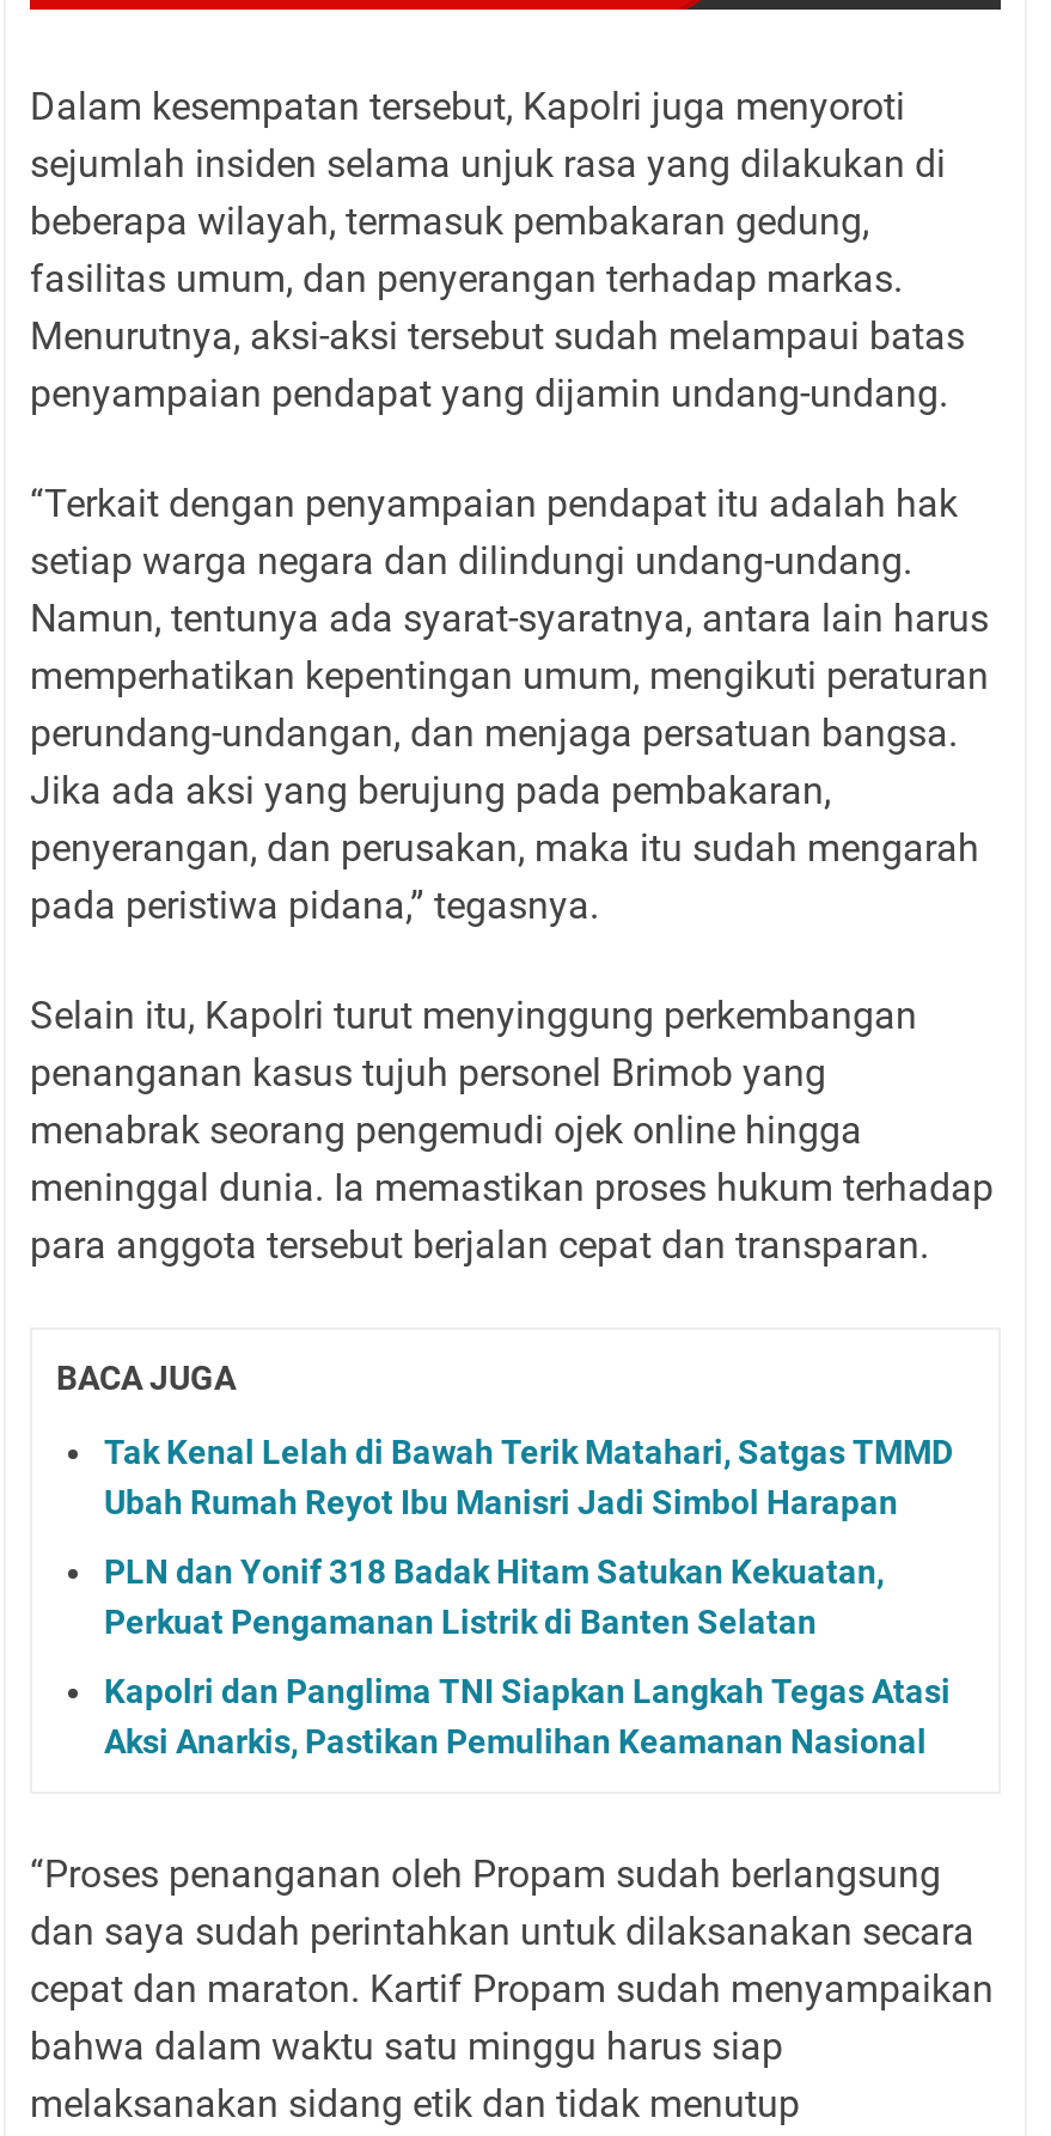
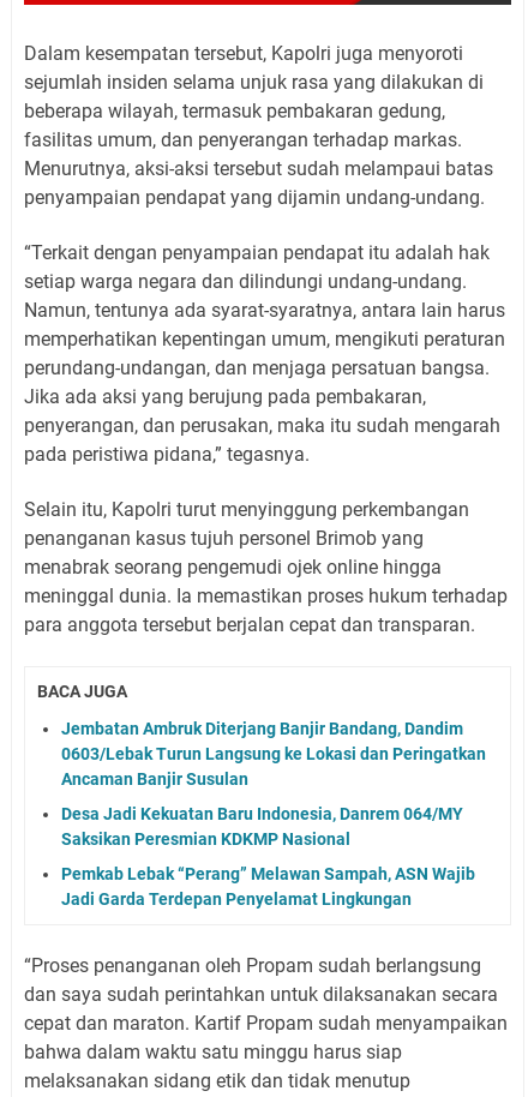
[104,1433,953,1521] Tak Kenal Lelah di Bawah Terik Matahari, Satgas TMMD | Ubah Rumah Reyot Ibu Manisri Jadi Simbol Harapan -> [61,719,486,788] Jembatan Ambruk Diterjang Banjir Bandang, Dandim | 0603/Lebak Turun Langsung ke Lokasi dan Peringatkan | Ancaman Banjir Susulan
[104,1552,884,1641] PLN dan Yonif 318 Badak Hitam Satukan Kekuatan, | Perkuat Pengamanan Listrik di Banten Selatan -> [61,804,463,848] Desa Jadi Kekuatan Baru Indonesia, Danrem 064/MY | Saksikan Peresmian KDKMP Nasional
[104,1672,951,1760] Kapolri dan Panglima TNI Siapkan Langkah Tegas Atasi | Aksi Anarkis, Pastikan Pemulihan Keamanan Nasional -> [61,864,475,908] Pemkab Lebak “Perang” Melawan Sampah, ASN Wajib | Jadi Garda Terdepan Penyelamat Lingkungan

